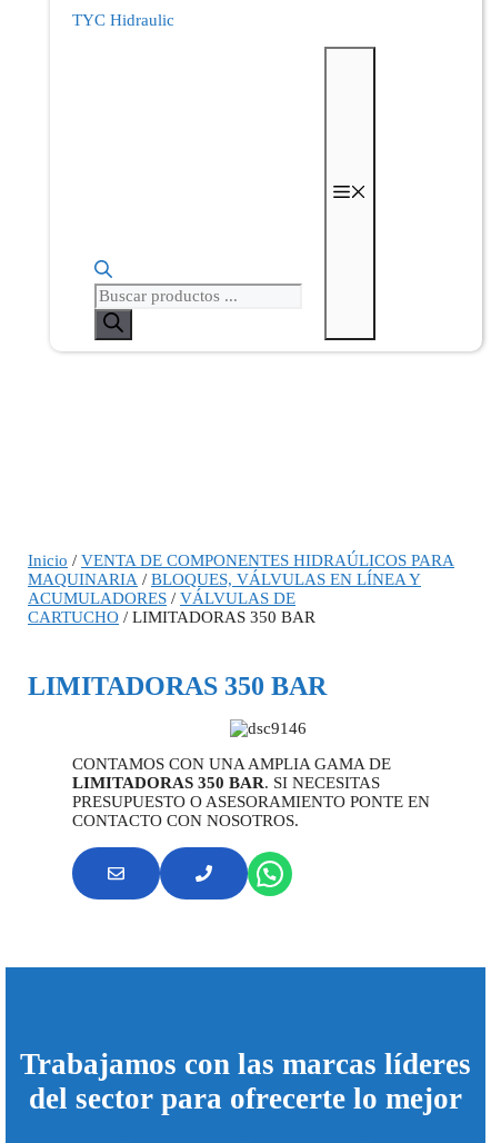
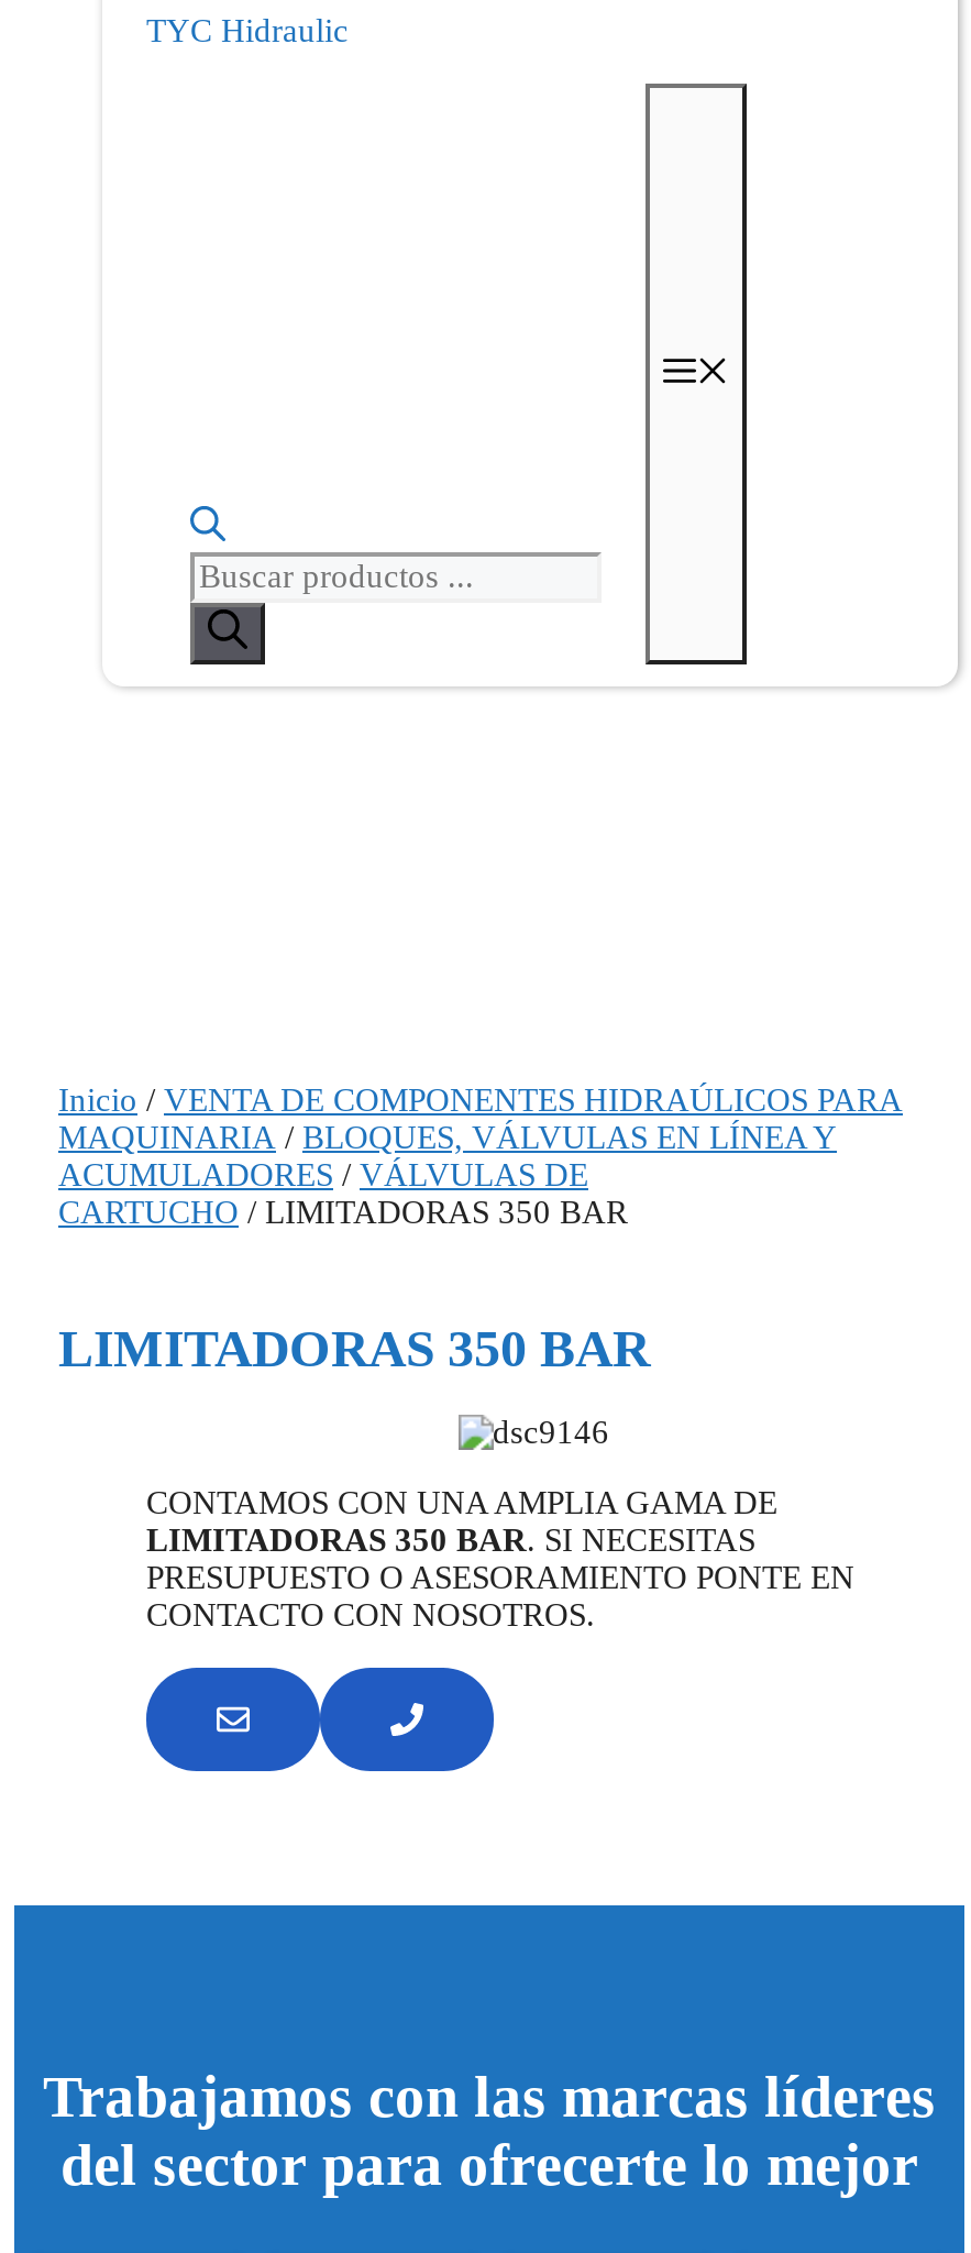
[247,851,293,897] [image] -> none

